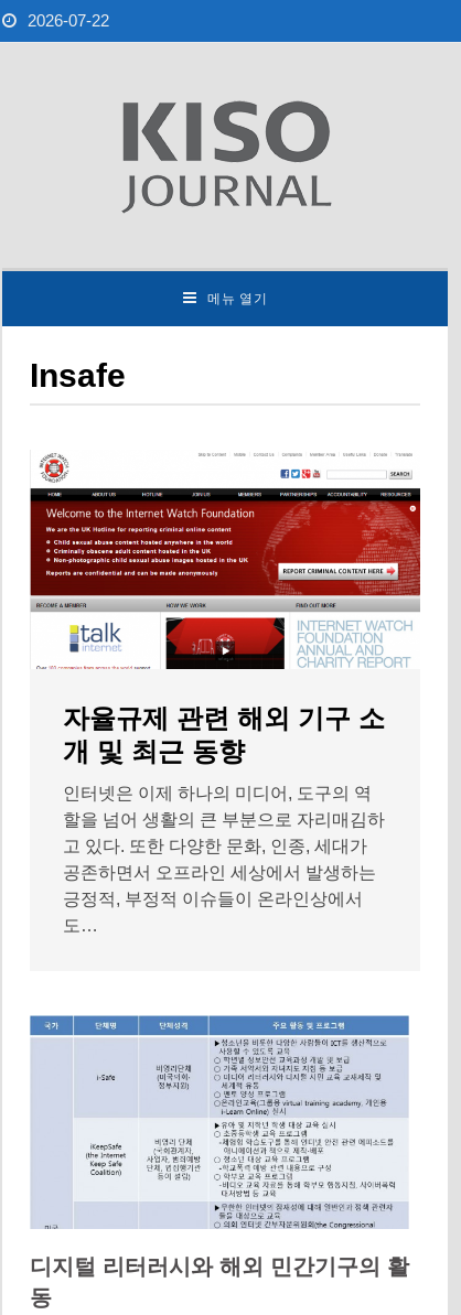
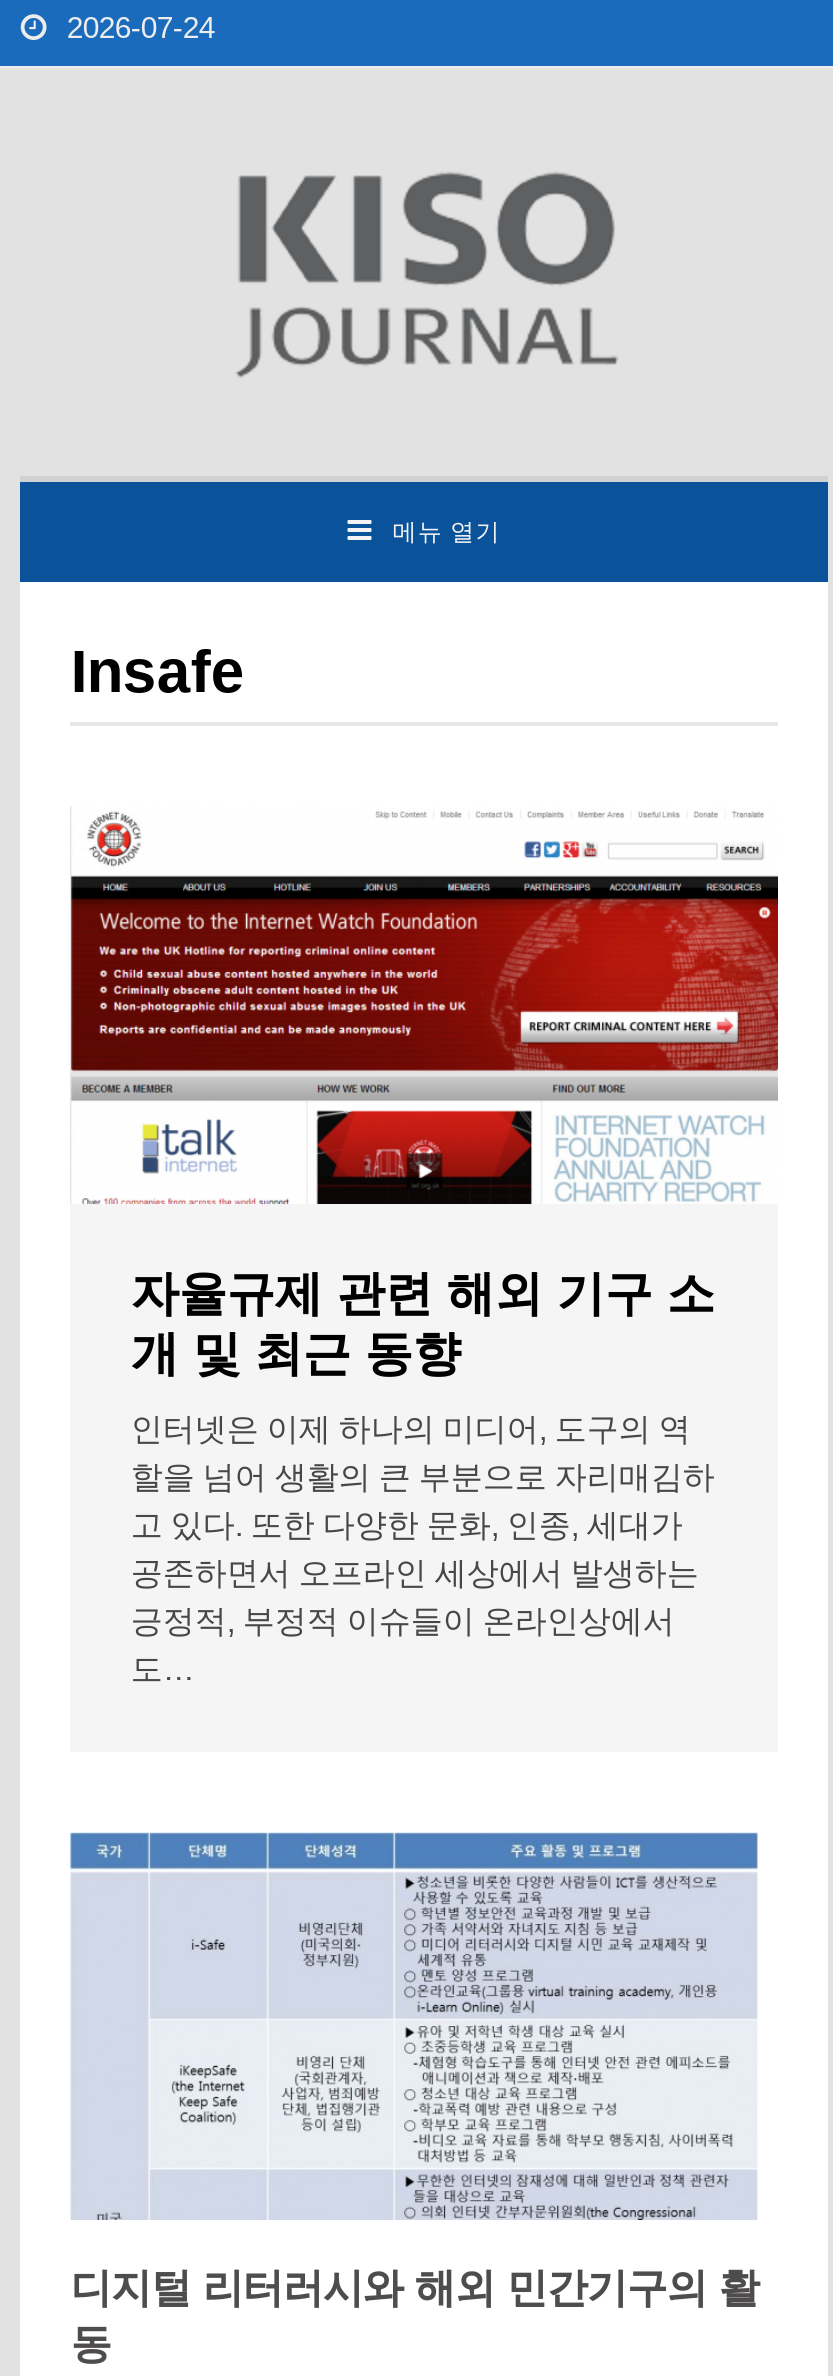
[28,11,110,30] 2026-07-22 -> [67,10,215,44] 2026-07-24

